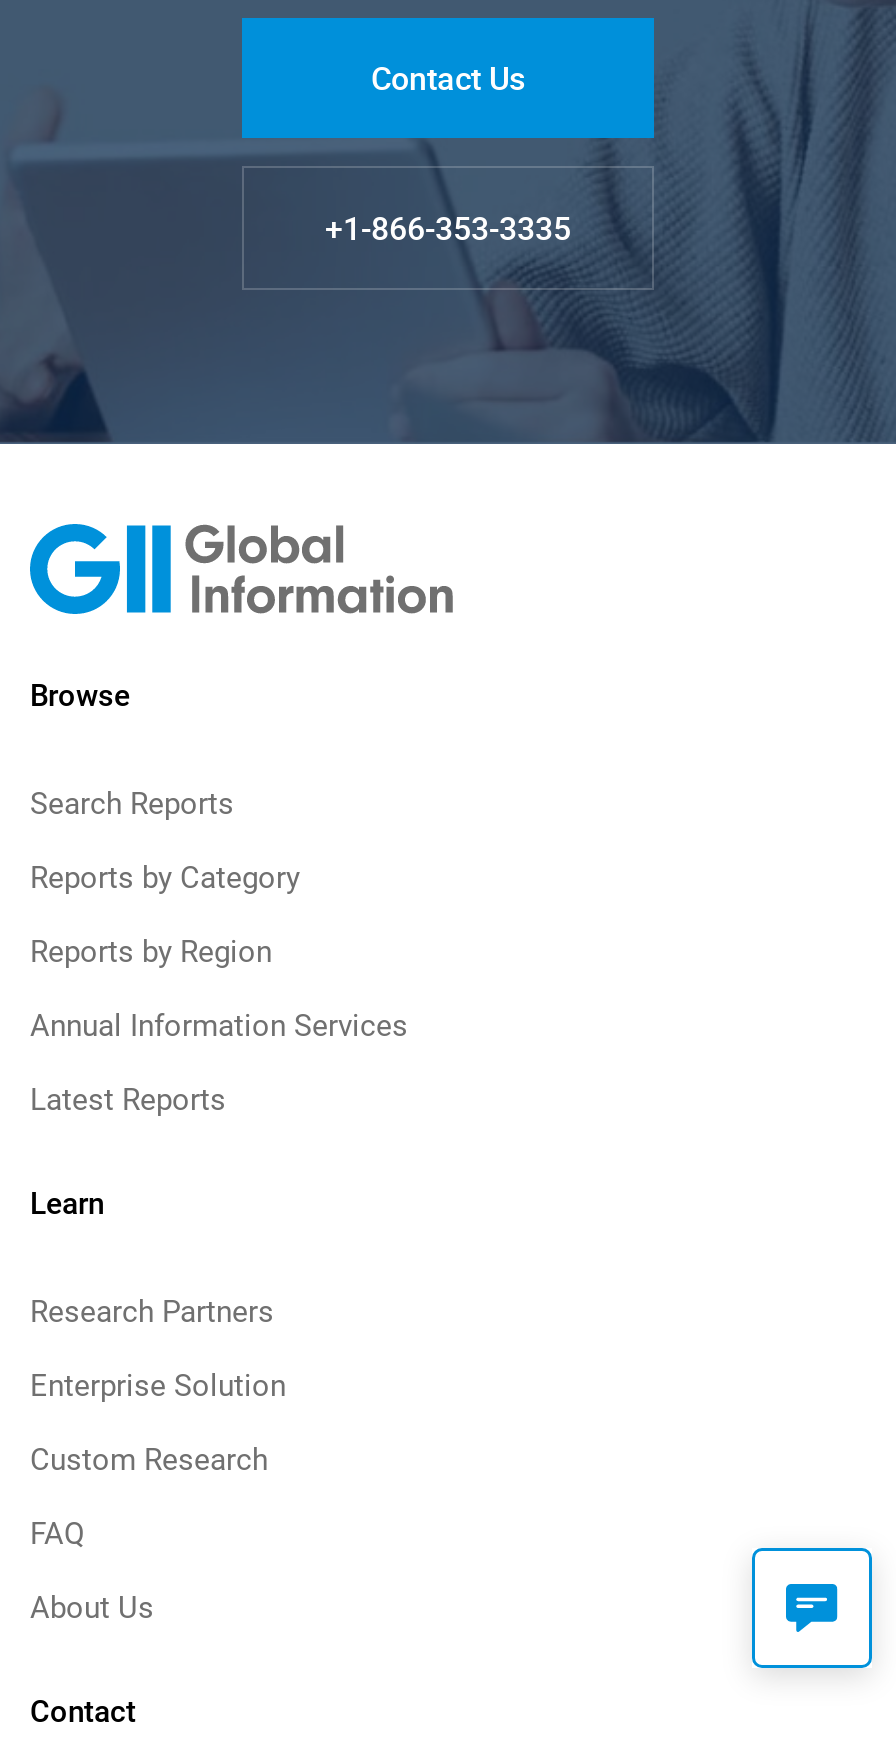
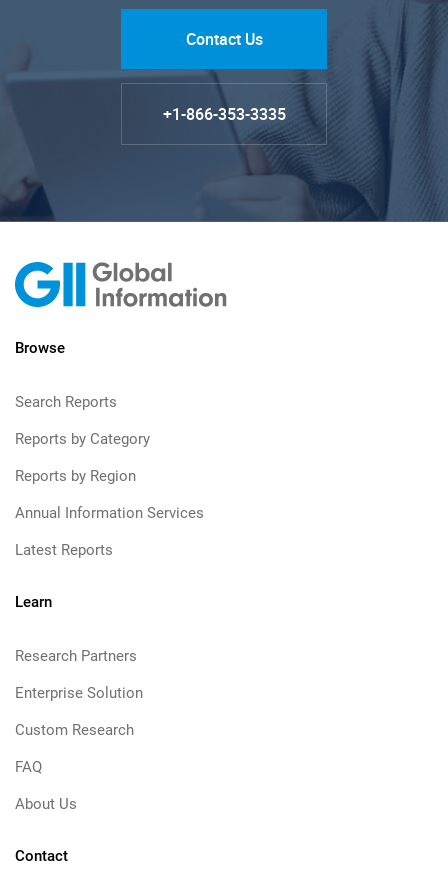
[750,1546,874,1672] [image] -> none

